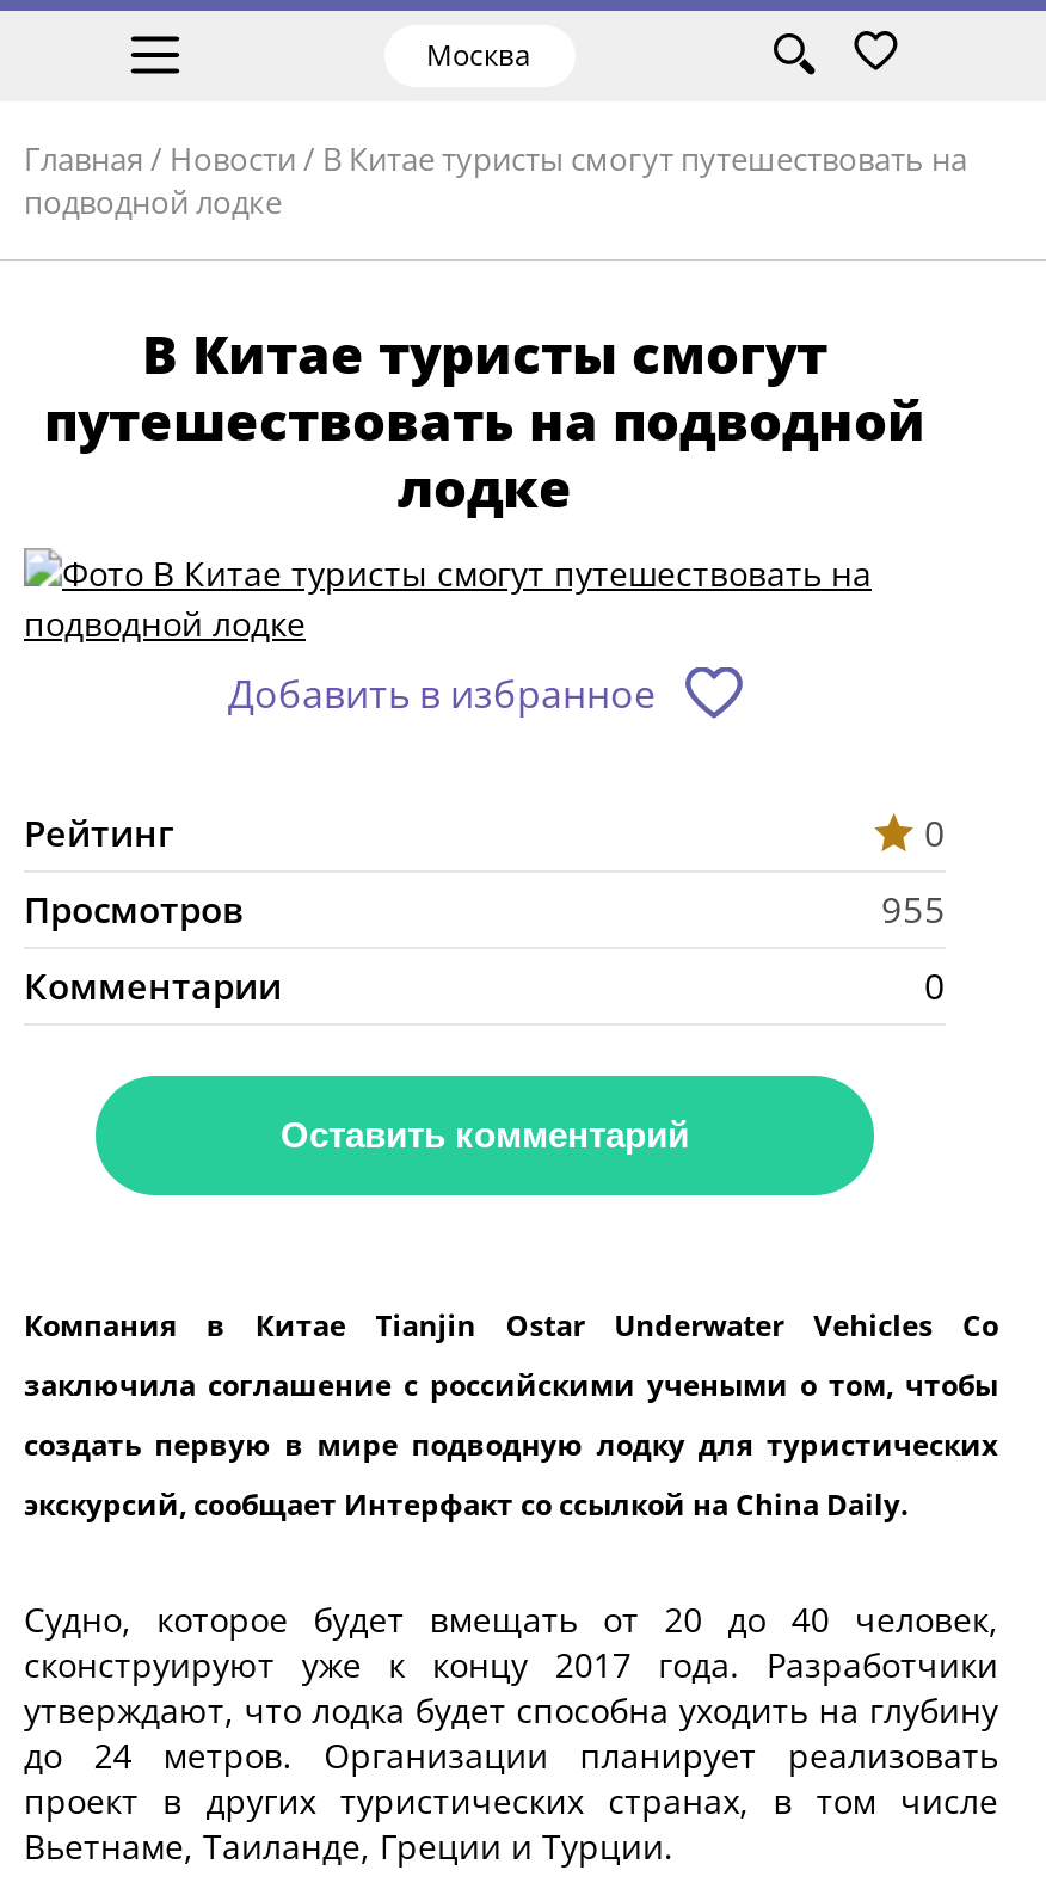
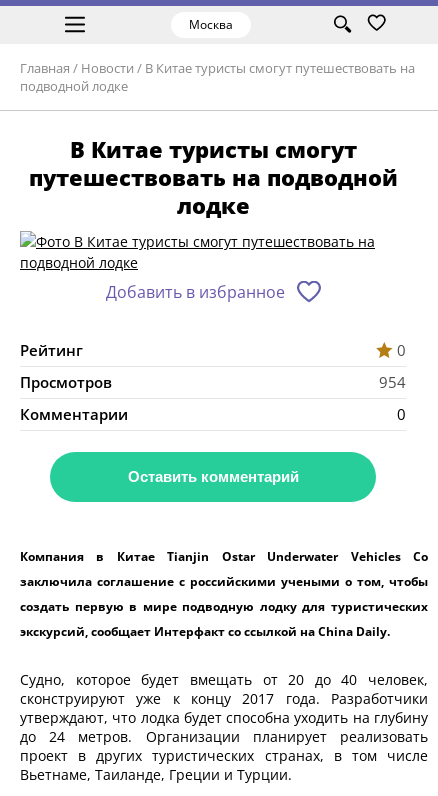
[881,886,946,934] 955 -> [379,372,406,392] 954

